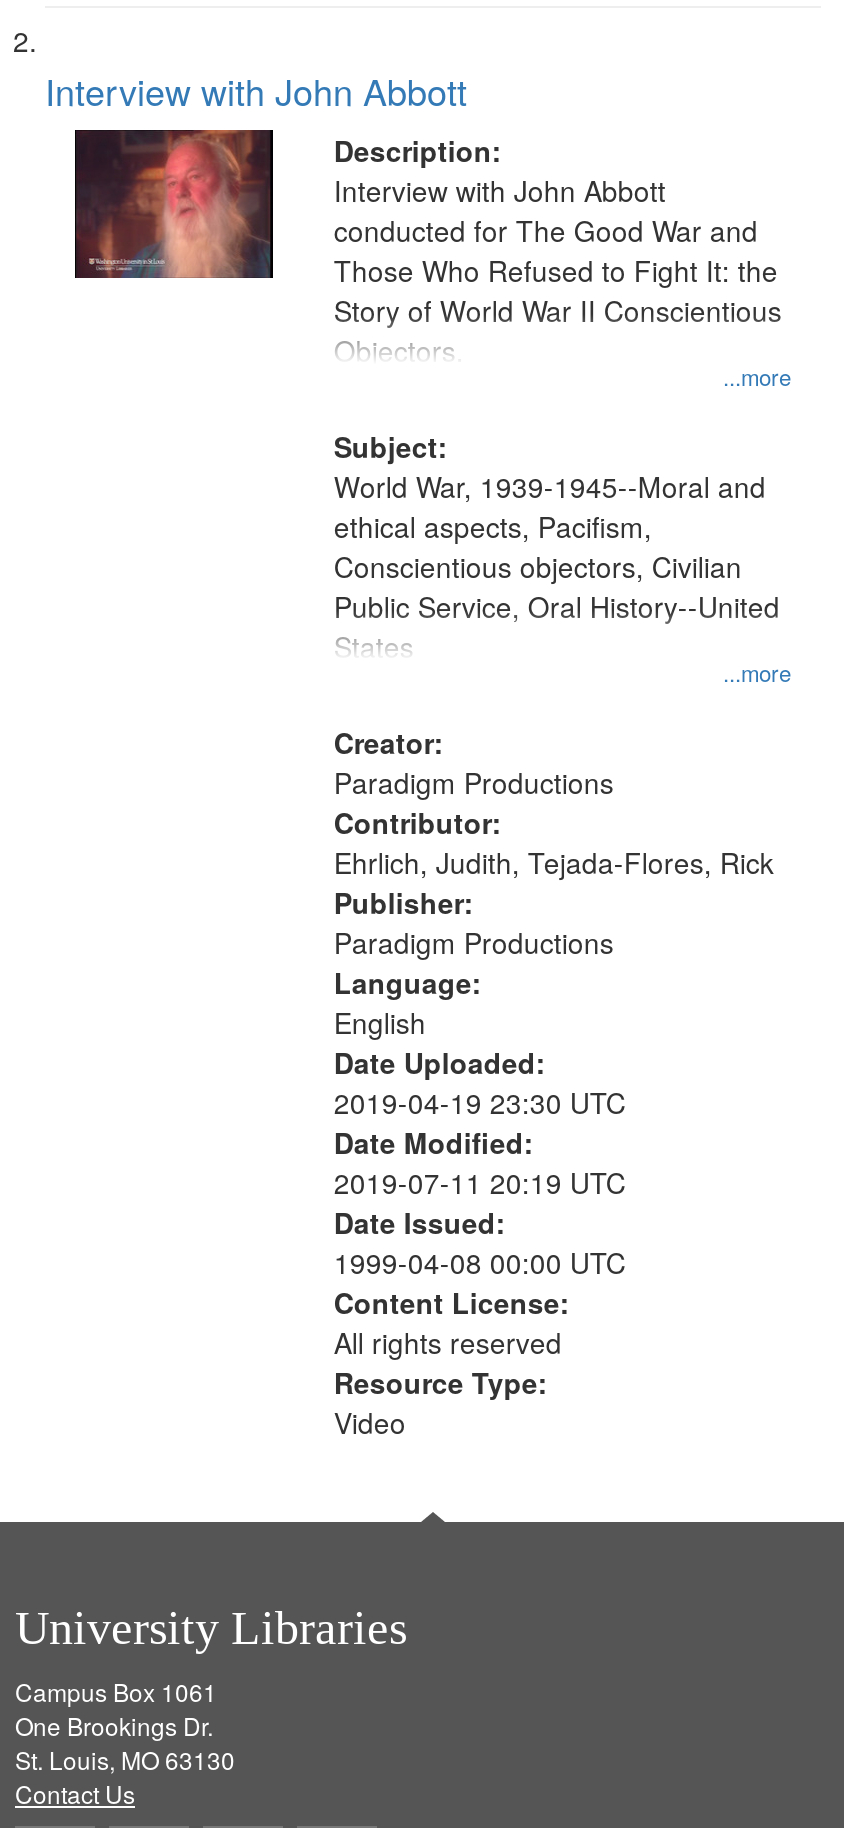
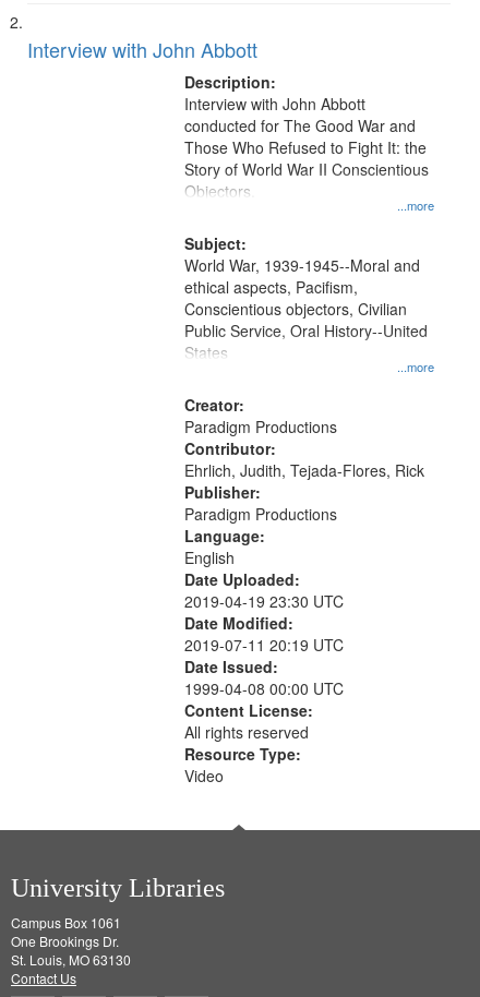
[73,128,275,280] [image] -> none

